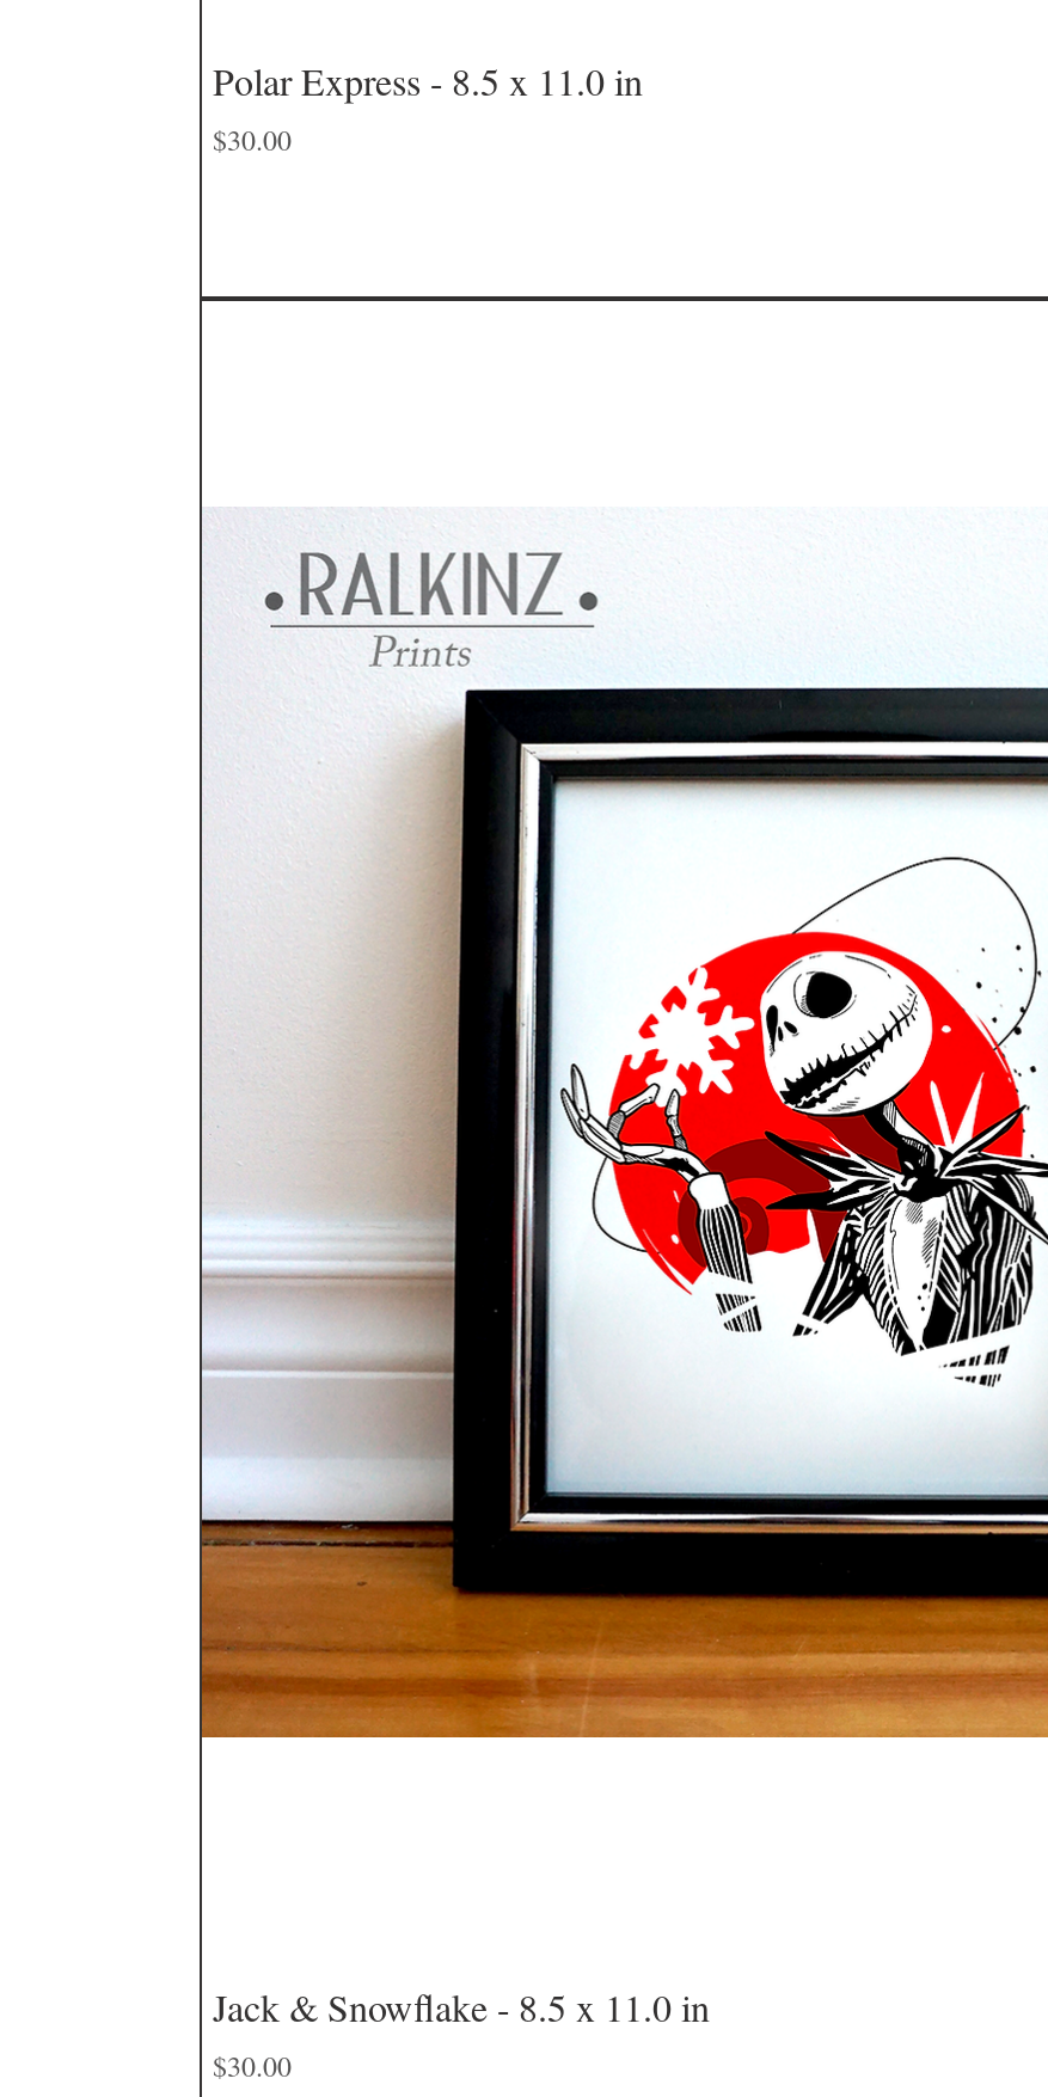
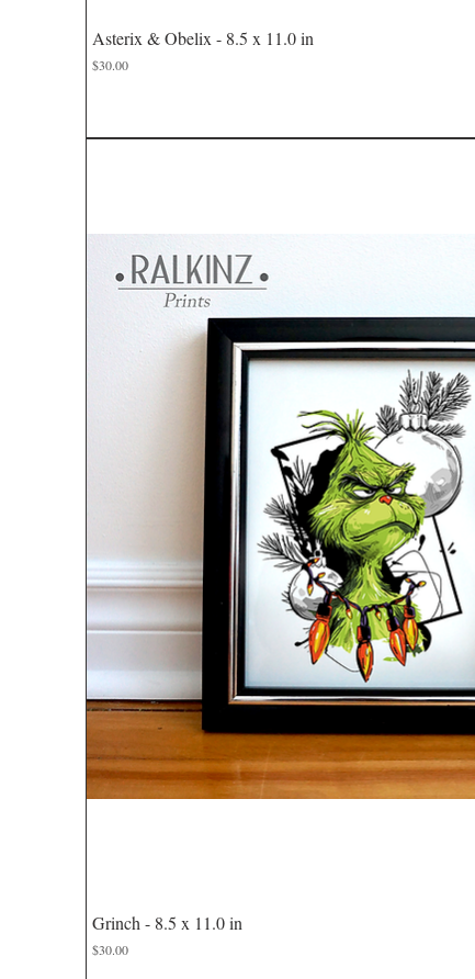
[213,54,643,104] Polar Express - 8.5 x 11.0 in -> [92,26,313,49] Asterix & Obelix - 8.5 x 11.0 in
[558,805,1041,1482] [image] -> [251,370,472,683] [image]
[213,1981,710,2031] Jack & Snowflake - 8.5 x 11.0 in -> [92,911,242,934] Grinch - 8.5 x 11.0 in

